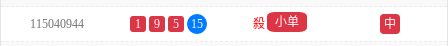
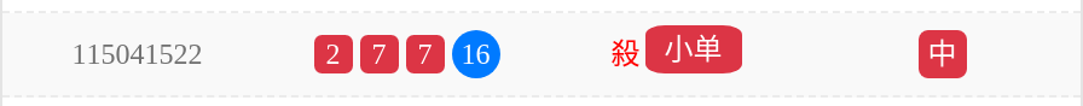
[30,17,84,31] 115040944 -> [72,37,203,71] 115041522
[135,17,141,31] 1 -> [326,37,340,71] 2
[154,17,160,31] 9 -> [372,37,386,71] 7
[173,17,179,31] 5 -> [418,37,432,71] 7
[191,17,203,31] 15 -> [461,37,490,71] 16

